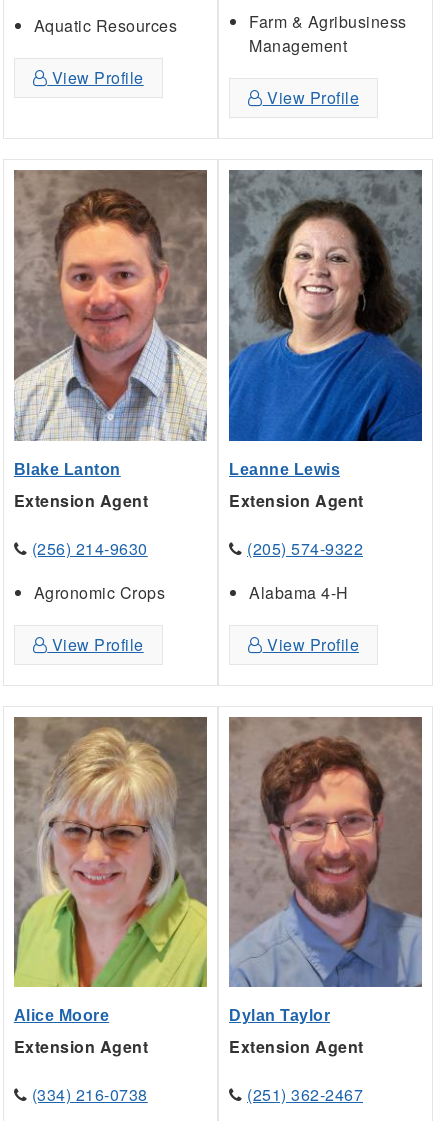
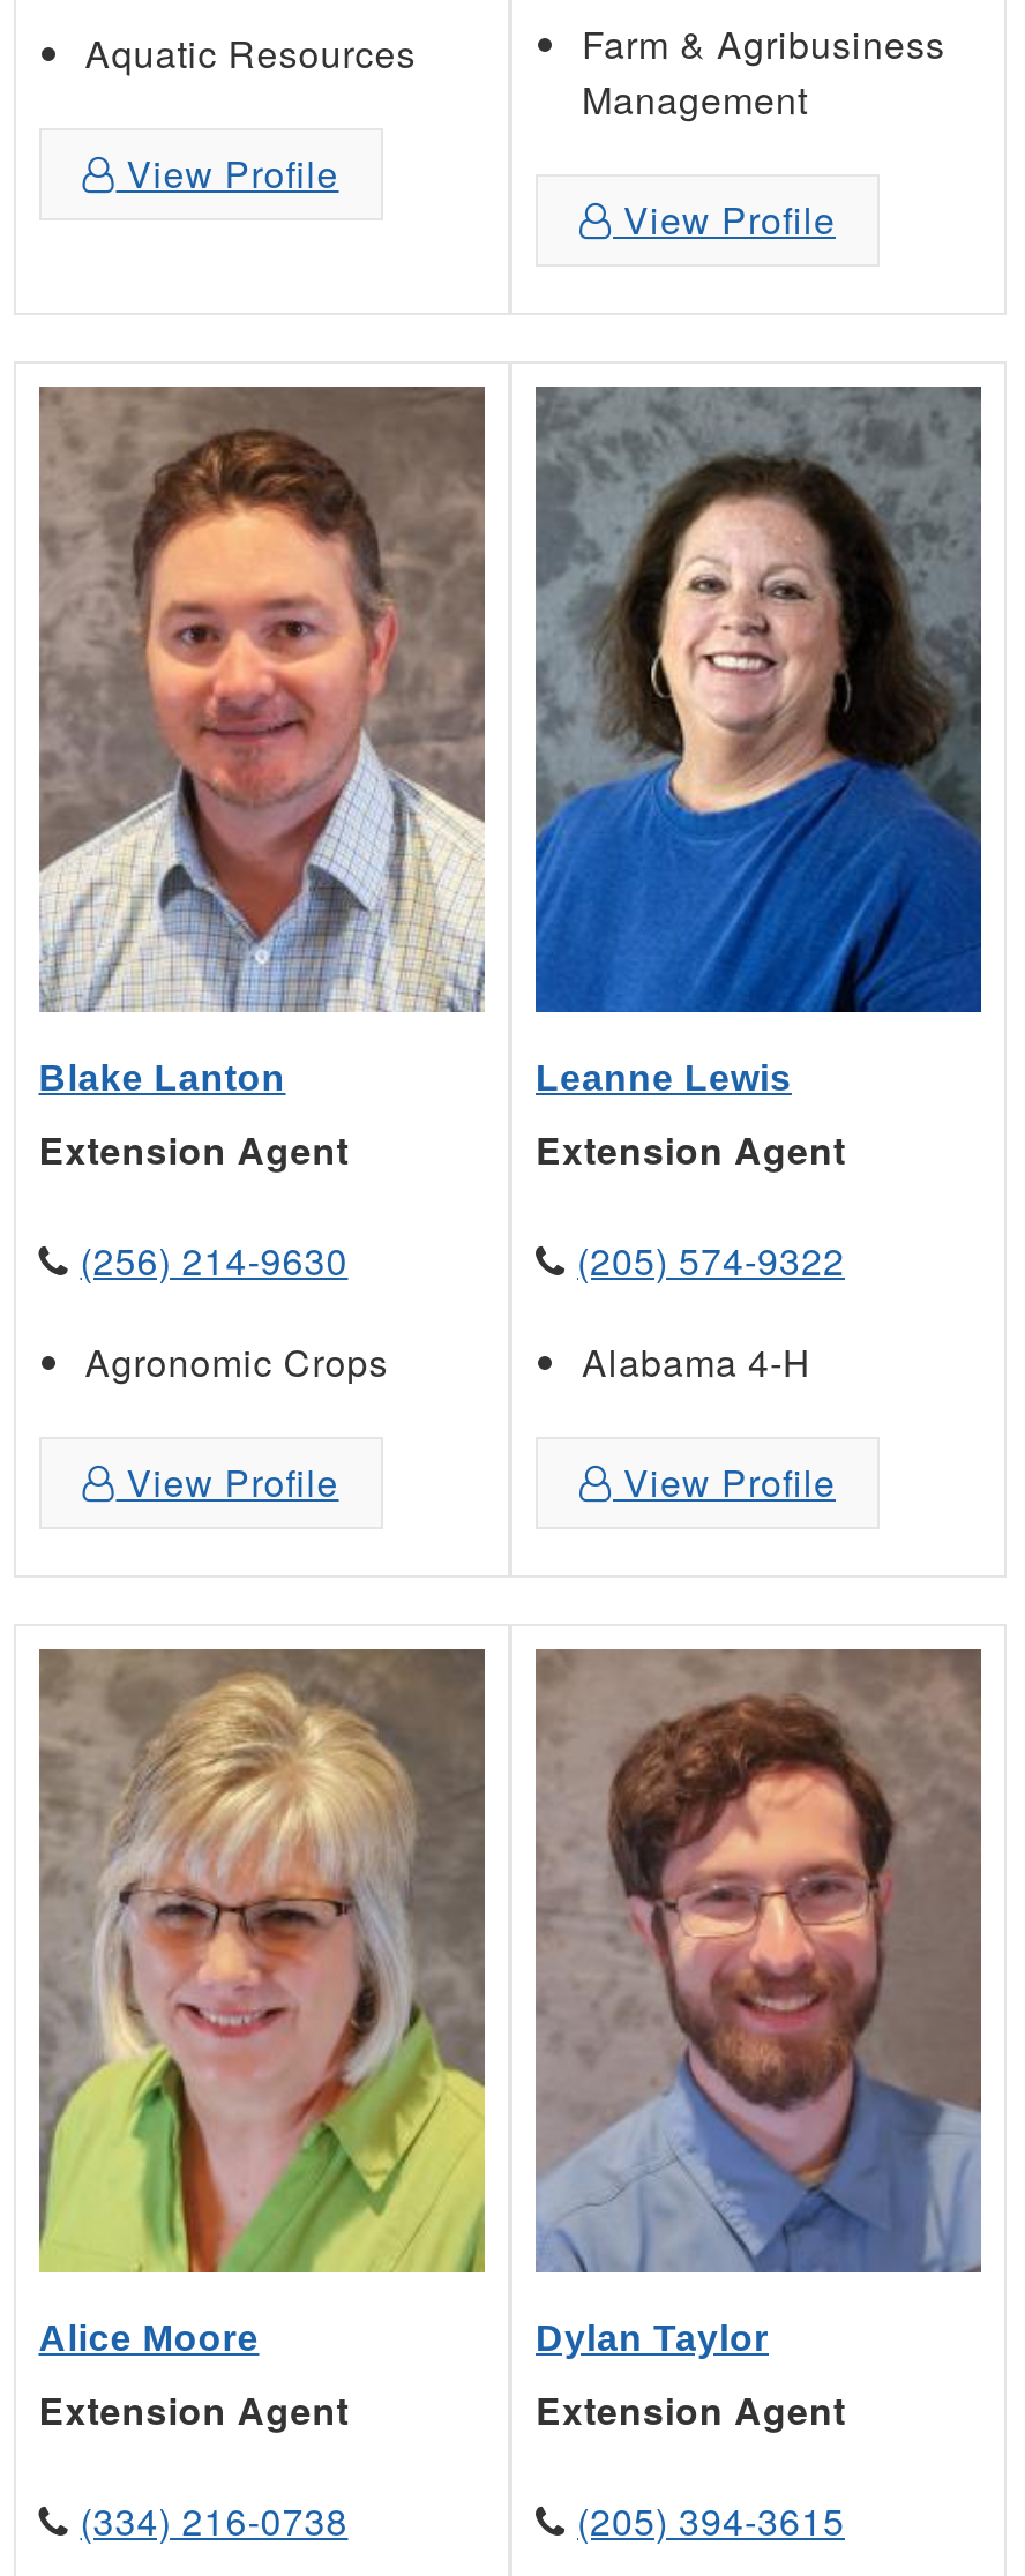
[247,1083,363,1106] (251) 362-2467 -> [577,2495,845,2548] (205) 394-3615

